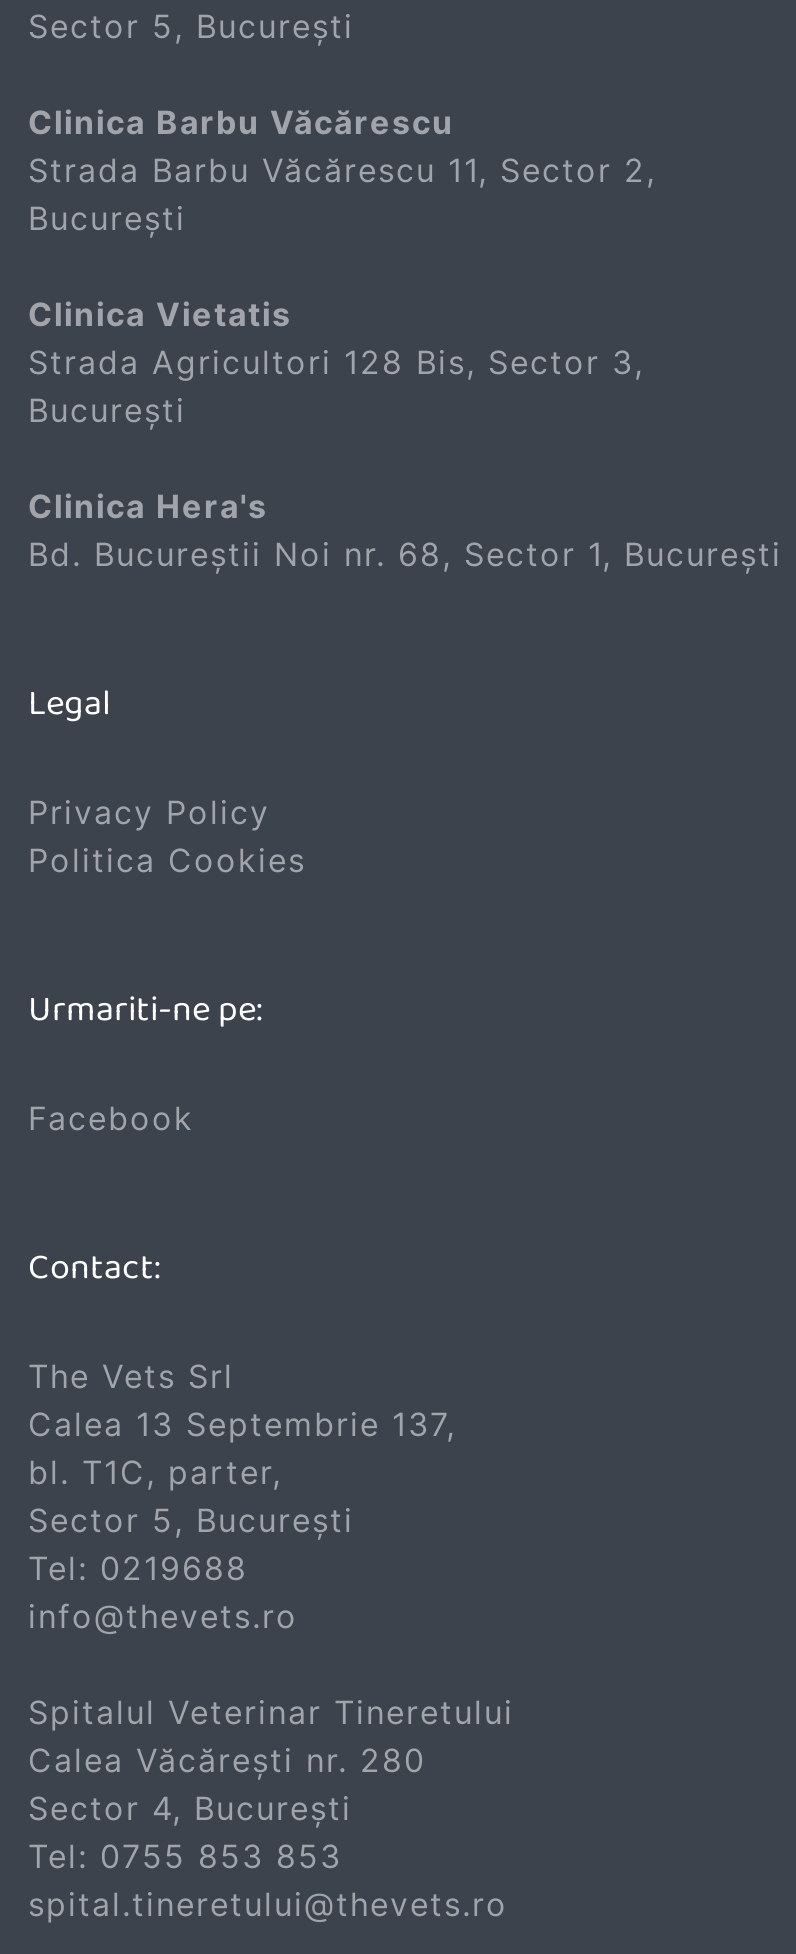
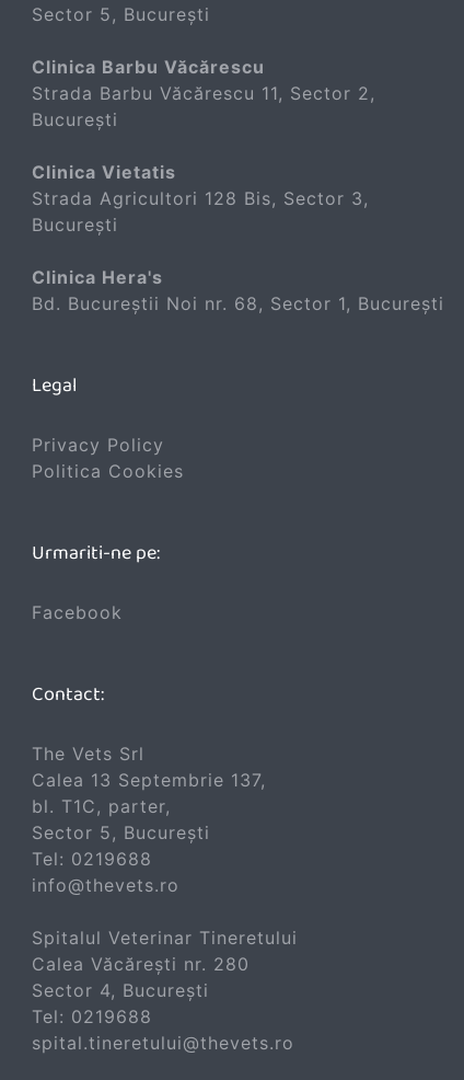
[28,1836,342,1876] Tel: 0755 853 853 -> [32,1005,152,1027] Tel: 0219688

